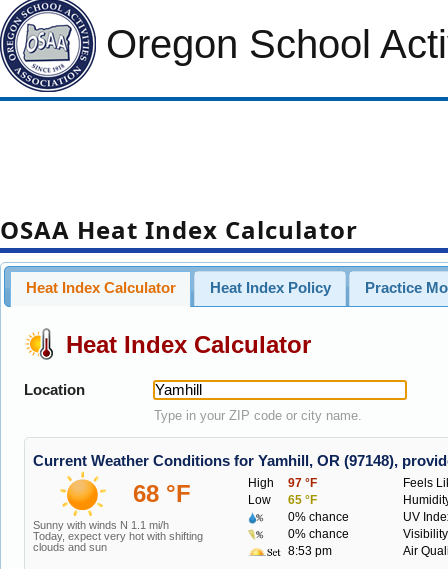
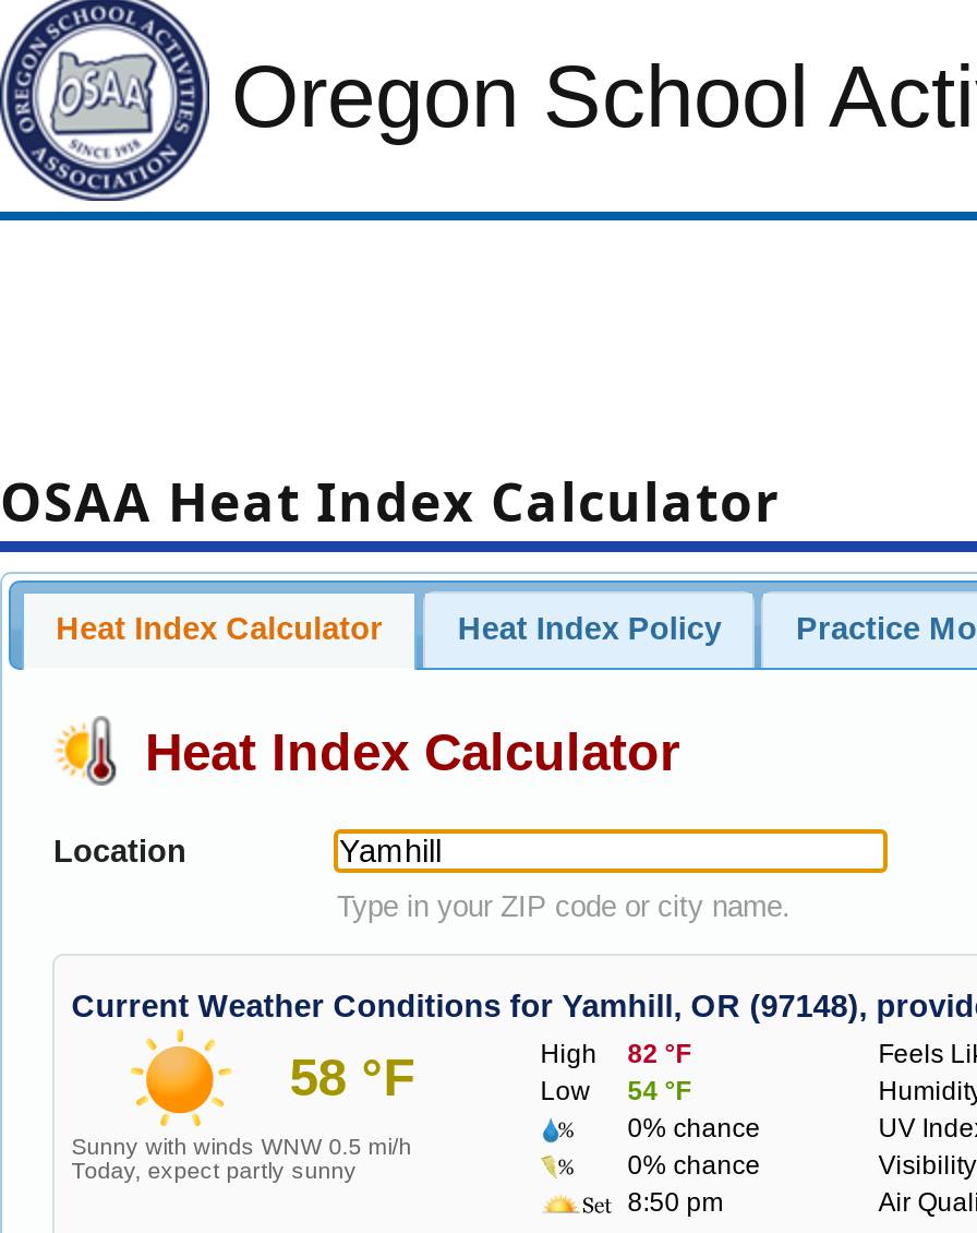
[33,480,203,553] 68 °F | Sunny with winds N 1.1 mi/h | Today, expect very hot with shifting | clouds and sun -> [72,1047,416,1182] 58 °F | Sunny with winds WNW 0.5 mi/h | Today, expect partly sunny
[248,476,317,490] High 97 °F -> [540,1038,691,1069] High 82 °F
[248,493,317,507] Low 65 °F -> [540,1075,691,1106] Low 54 °F
[288,544,332,558] 8:53 pm -> [628,1187,724,1217] 8:50 pm

